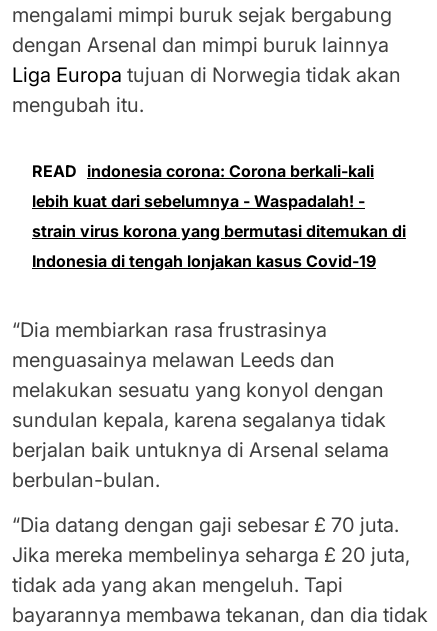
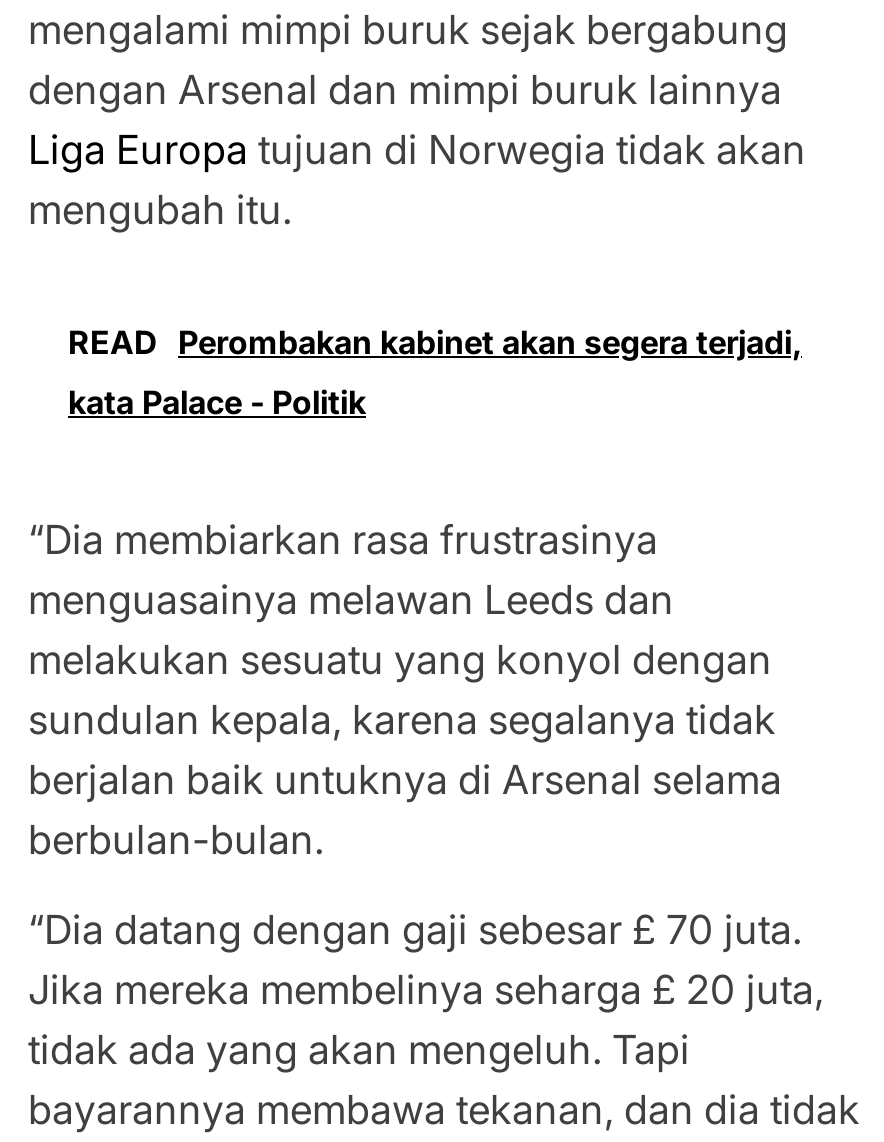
[32,161,406,271] READ indonesia corona: Corona berkali-kali | lebih kuat dari sebelumnya - Waspadalah! - | strain virus korona yang bermutasi ditemukan di | Indonesia di tengah lonjakan kasus Covid-19 -> [68,323,802,423] READ Perombakan kabinet akan segera terjadi, | kata Palace - Politik

